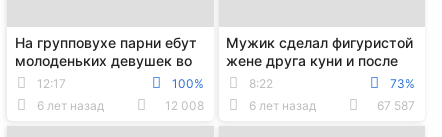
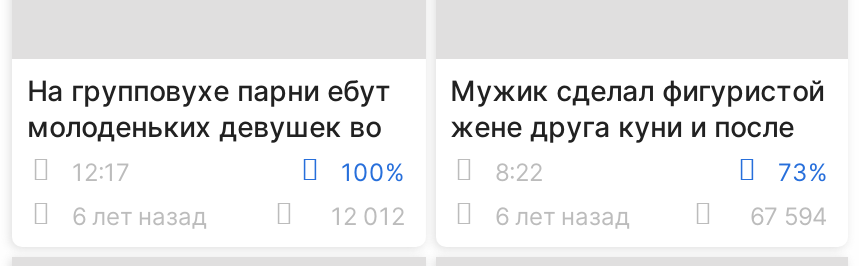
[164,97,203,112] 12 008 -> [331,200,405,230] 12 012
[377,97,415,112] 67 587 -> [750,200,828,230] 67 594

